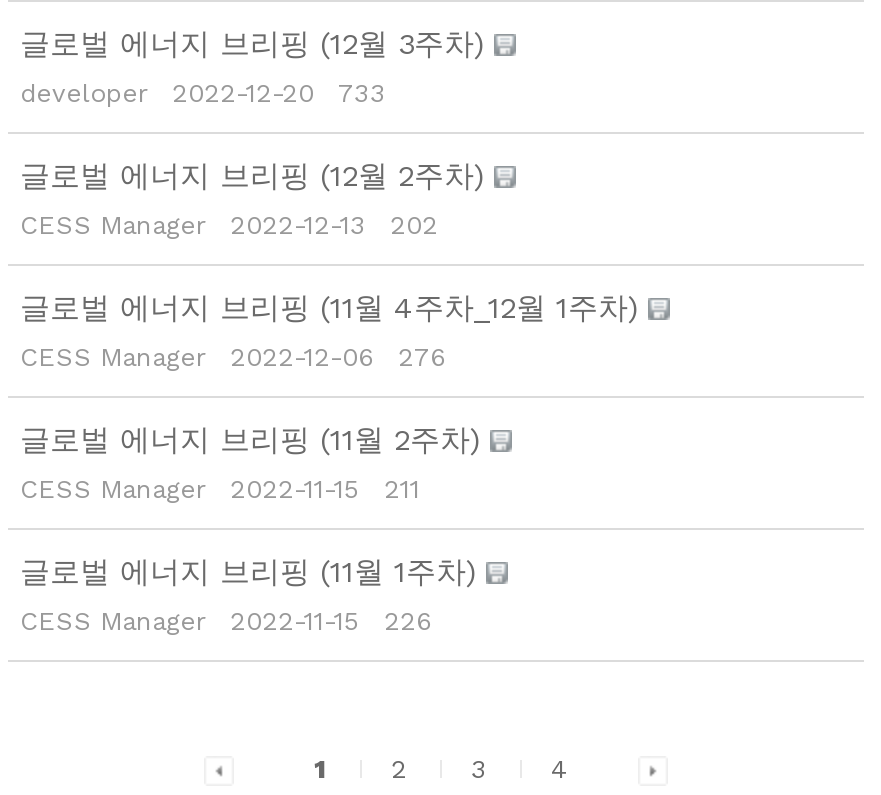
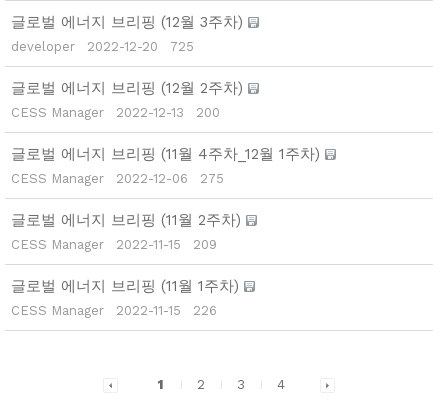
[20,78,386,108] developer 2022-12-20 733 -> [11,39,194,54] developer 2022-12-20 725
[20,210,438,240] CESS Manager 2022-12-13 202 -> [11,105,220,120] CESS Manager 2022-12-13 200
[20,342,446,372] CESS Manager 2022-12-06 276 -> [11,171,224,186] CESS Manager 2022-12-06 275
[20,474,420,504] CESS Manager 2022-11-15 211 -> [11,237,217,252] CESS Manager 2022-11-15 209

